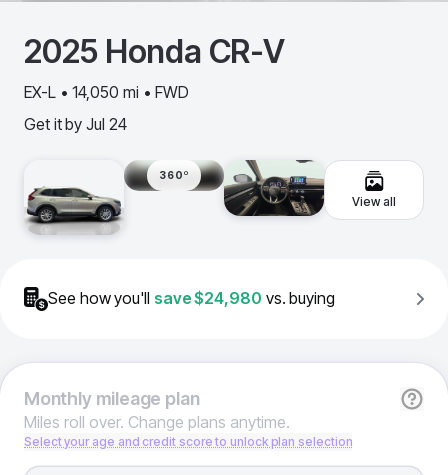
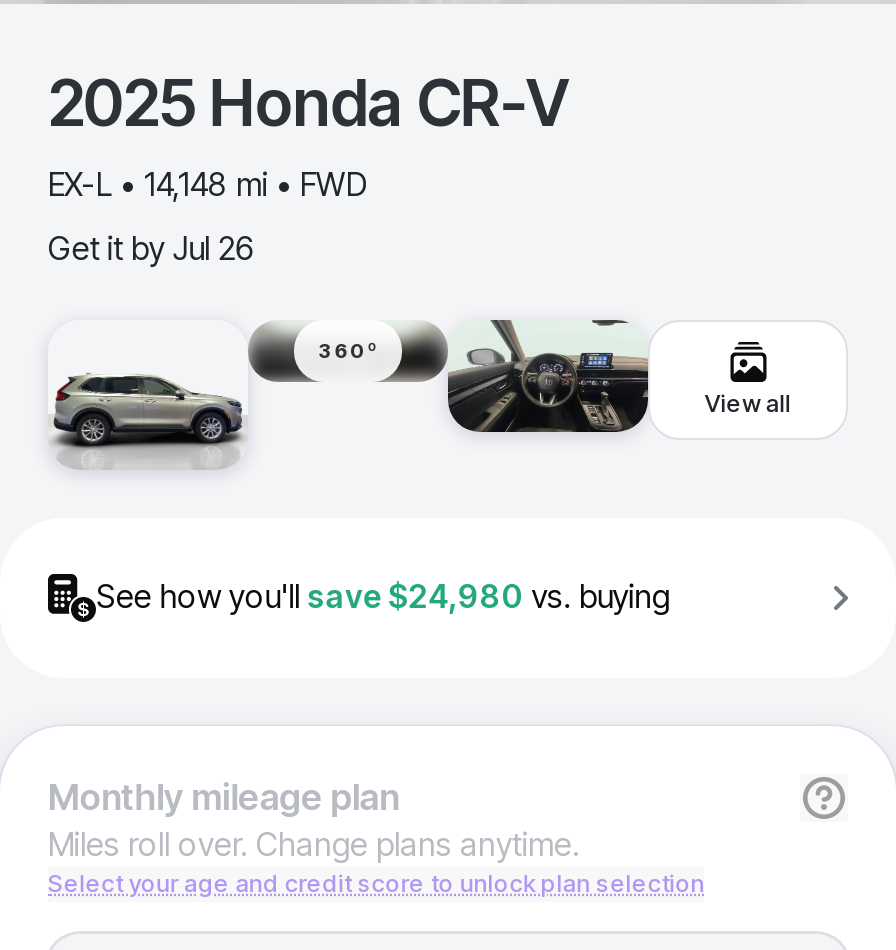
[24,82,189,102] EX-L • 14,050 mi • FWD -> [48,164,368,204] EX-L • 14,148 mi • FWD
[24,114,127,134] Get it by Jul 24 -> [48,228,255,268] Get it by Jul 26

